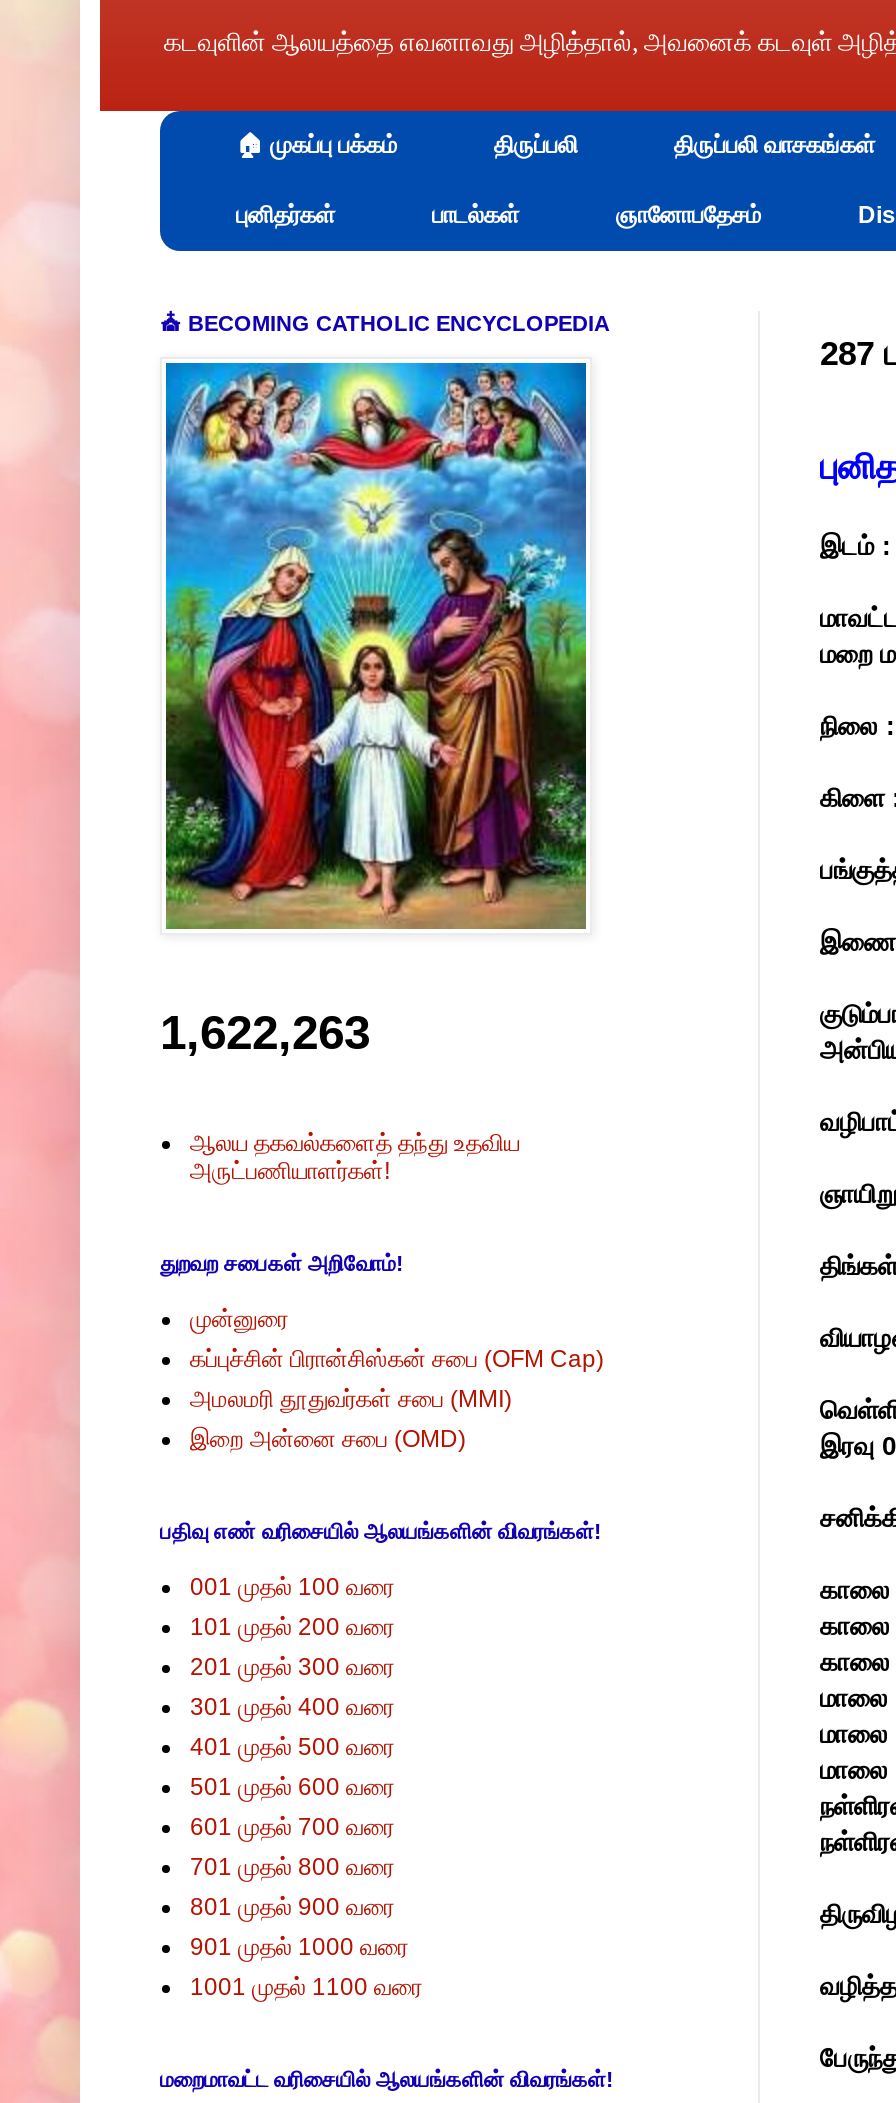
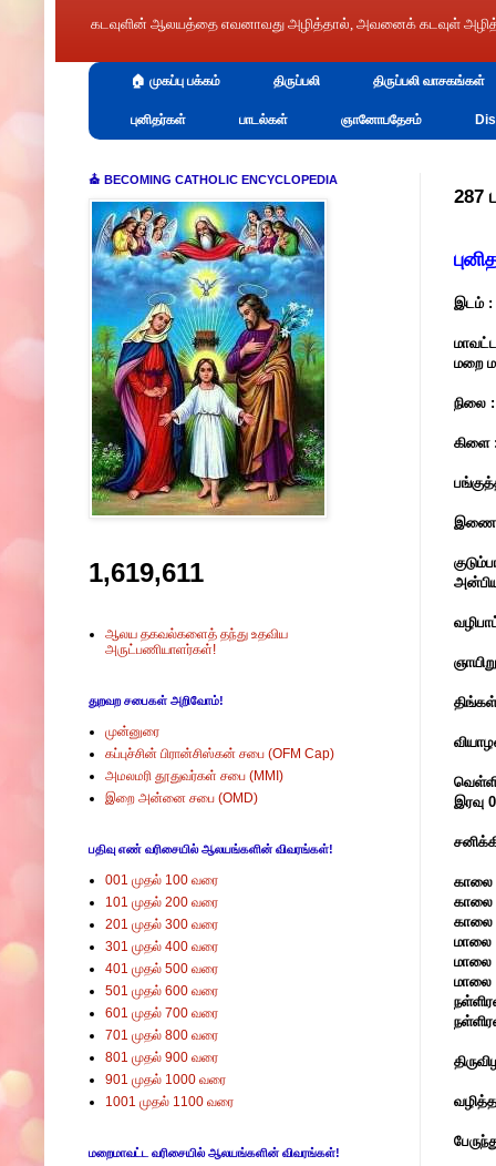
[160,1004,370,1058] 1,622,263 -> [89,557,204,587] 1,619,611

